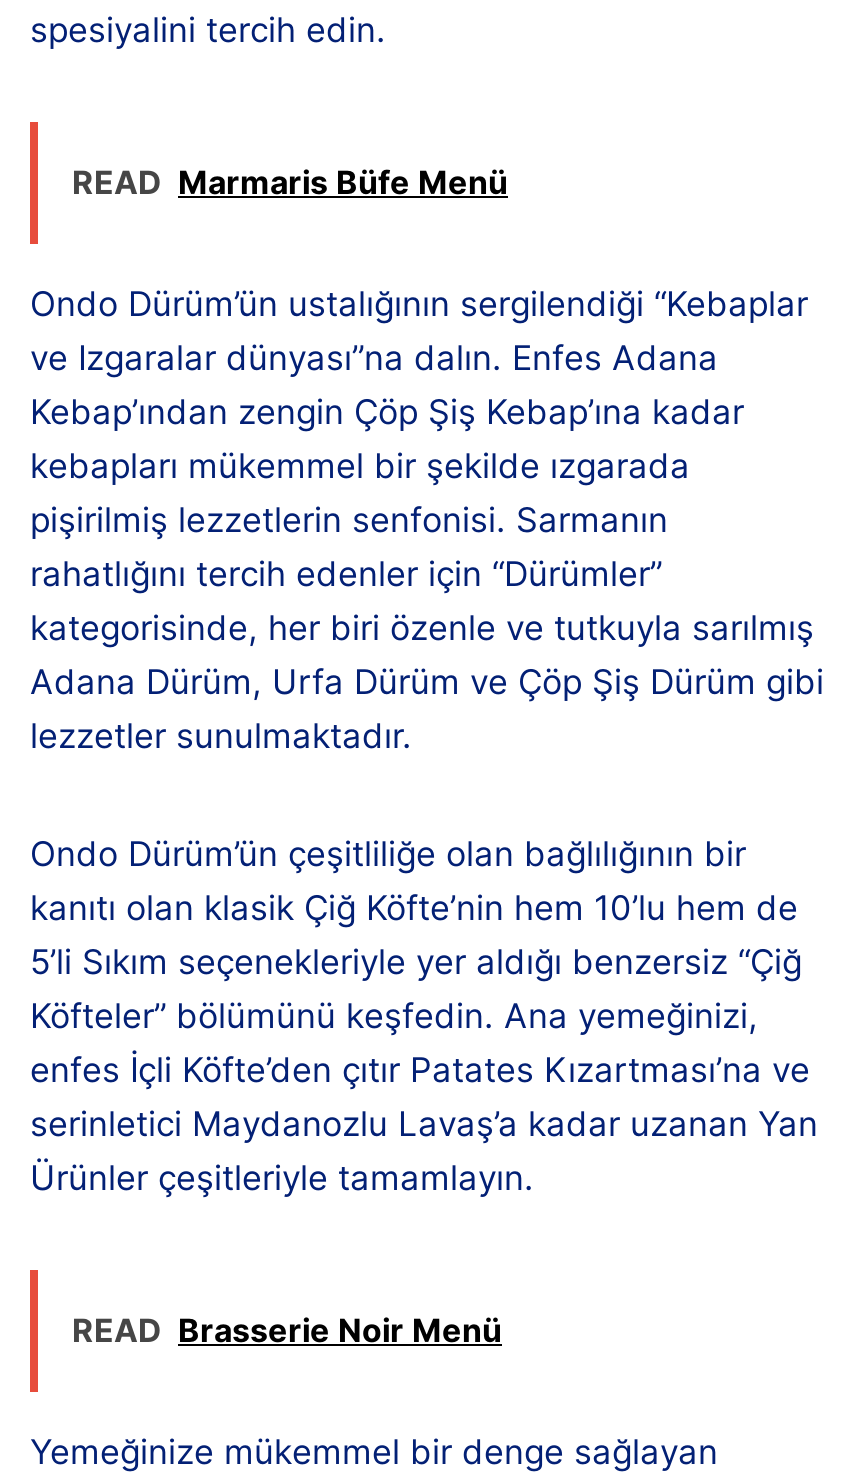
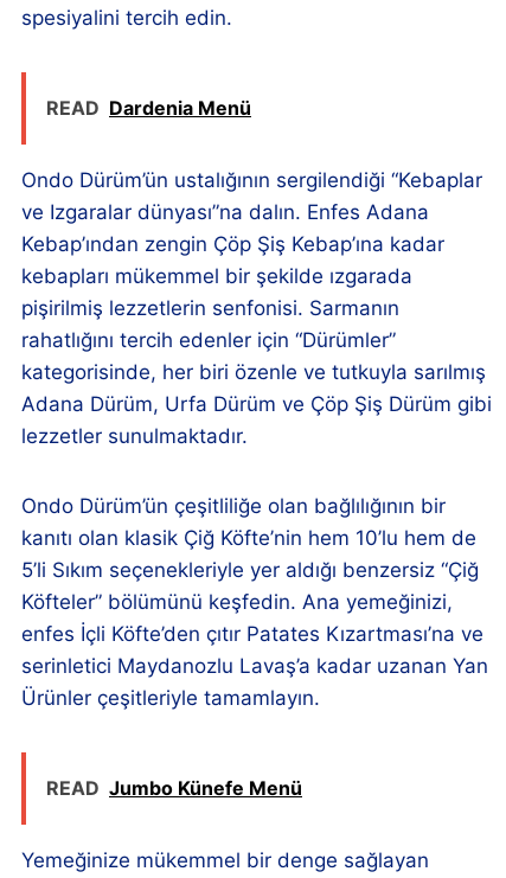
[72,162,508,202] READ Marmaris Büfe Menü -> [46,96,251,120] READ Dardenia Menü
[72,1310,502,1350] READ Brasserie Noir Menü -> [46,776,302,800] READ Jumbo Künefe Menü

